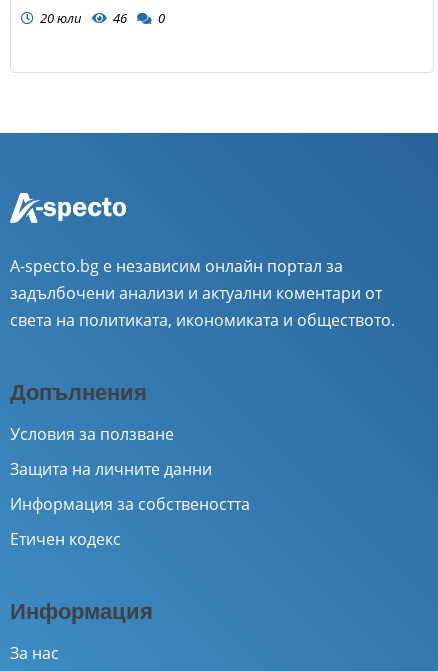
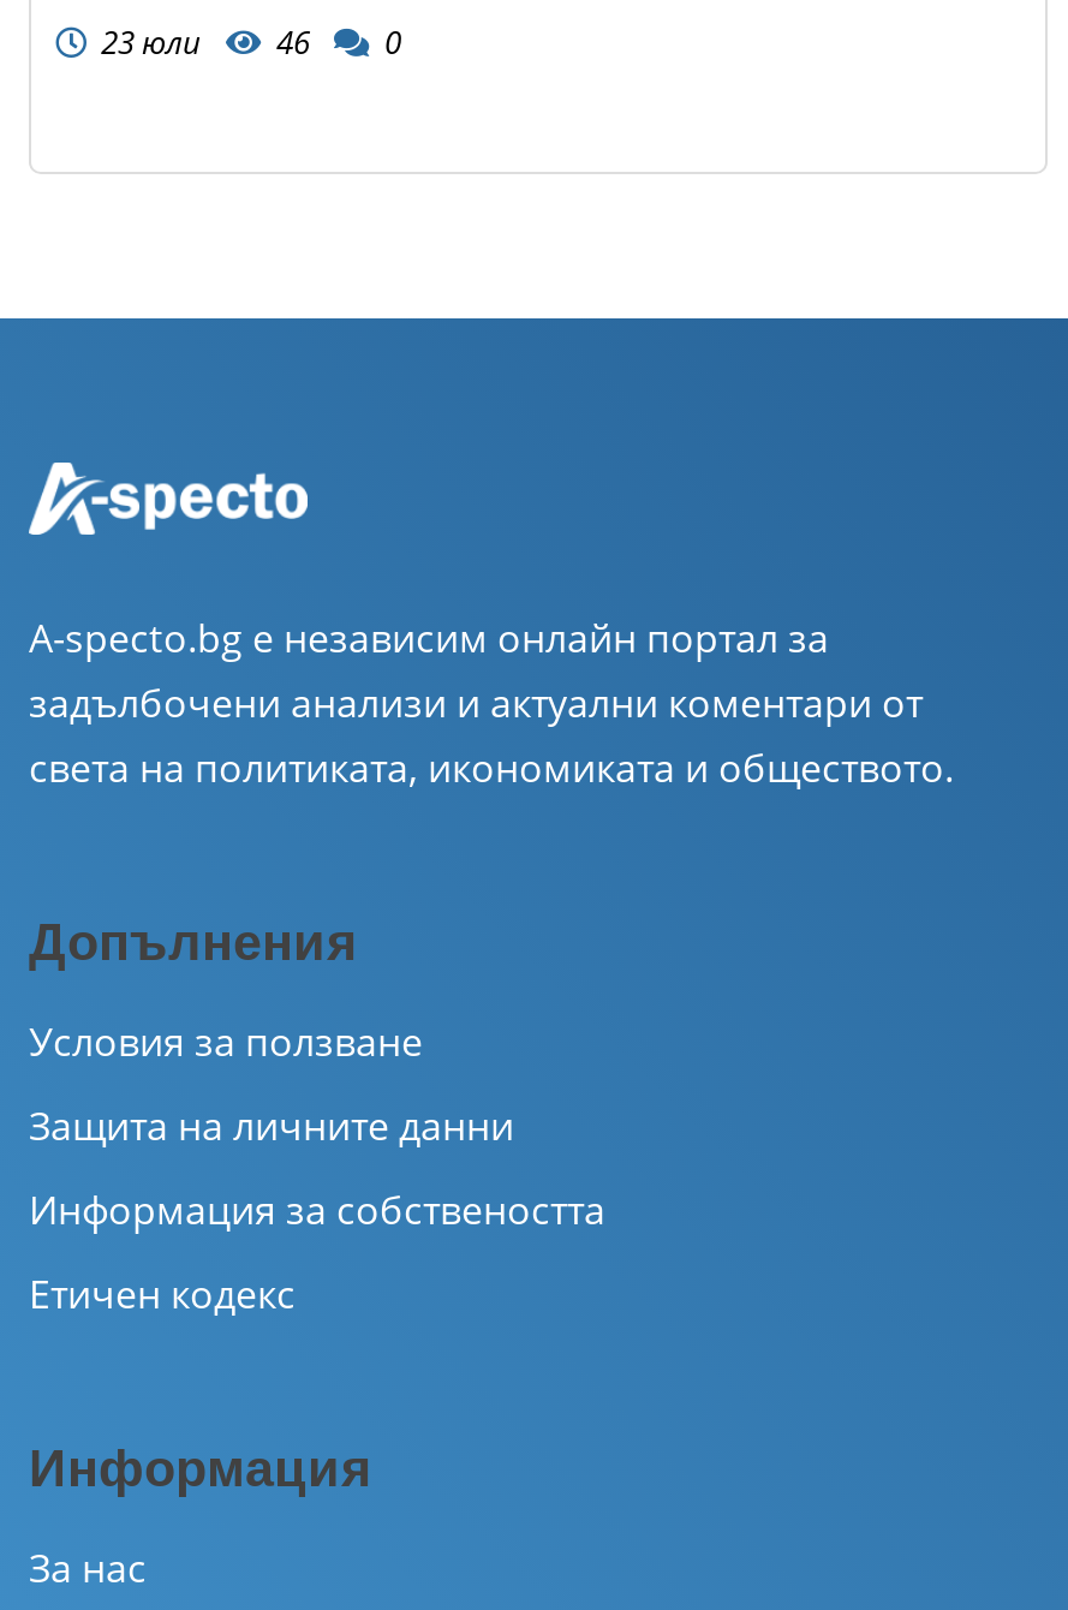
[37,9,165,27] 20 юли 46 0 -> [94,20,401,63] 23 юли 46 0

